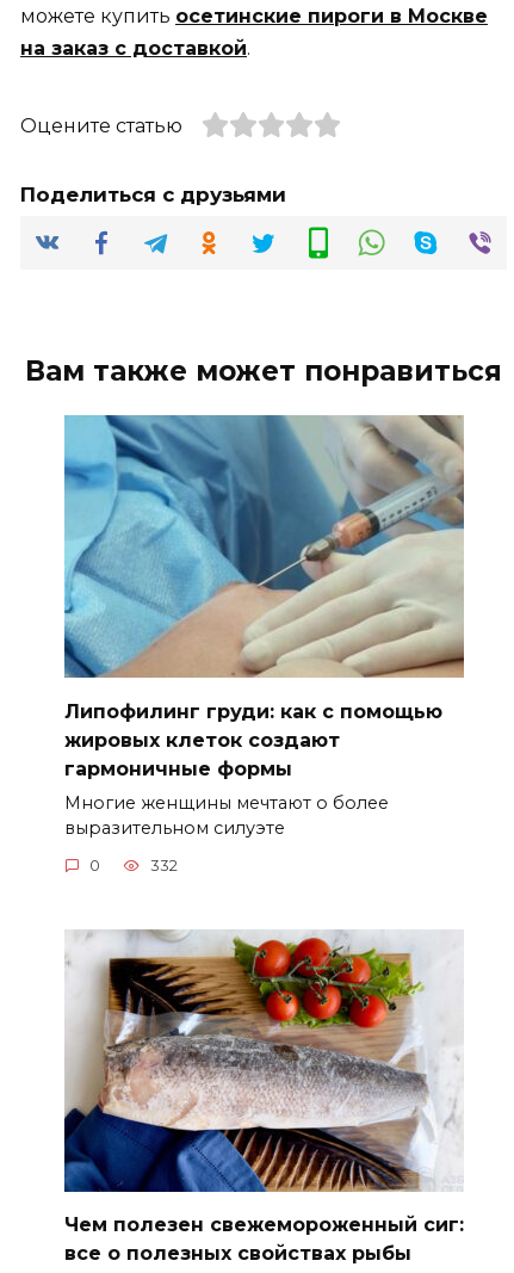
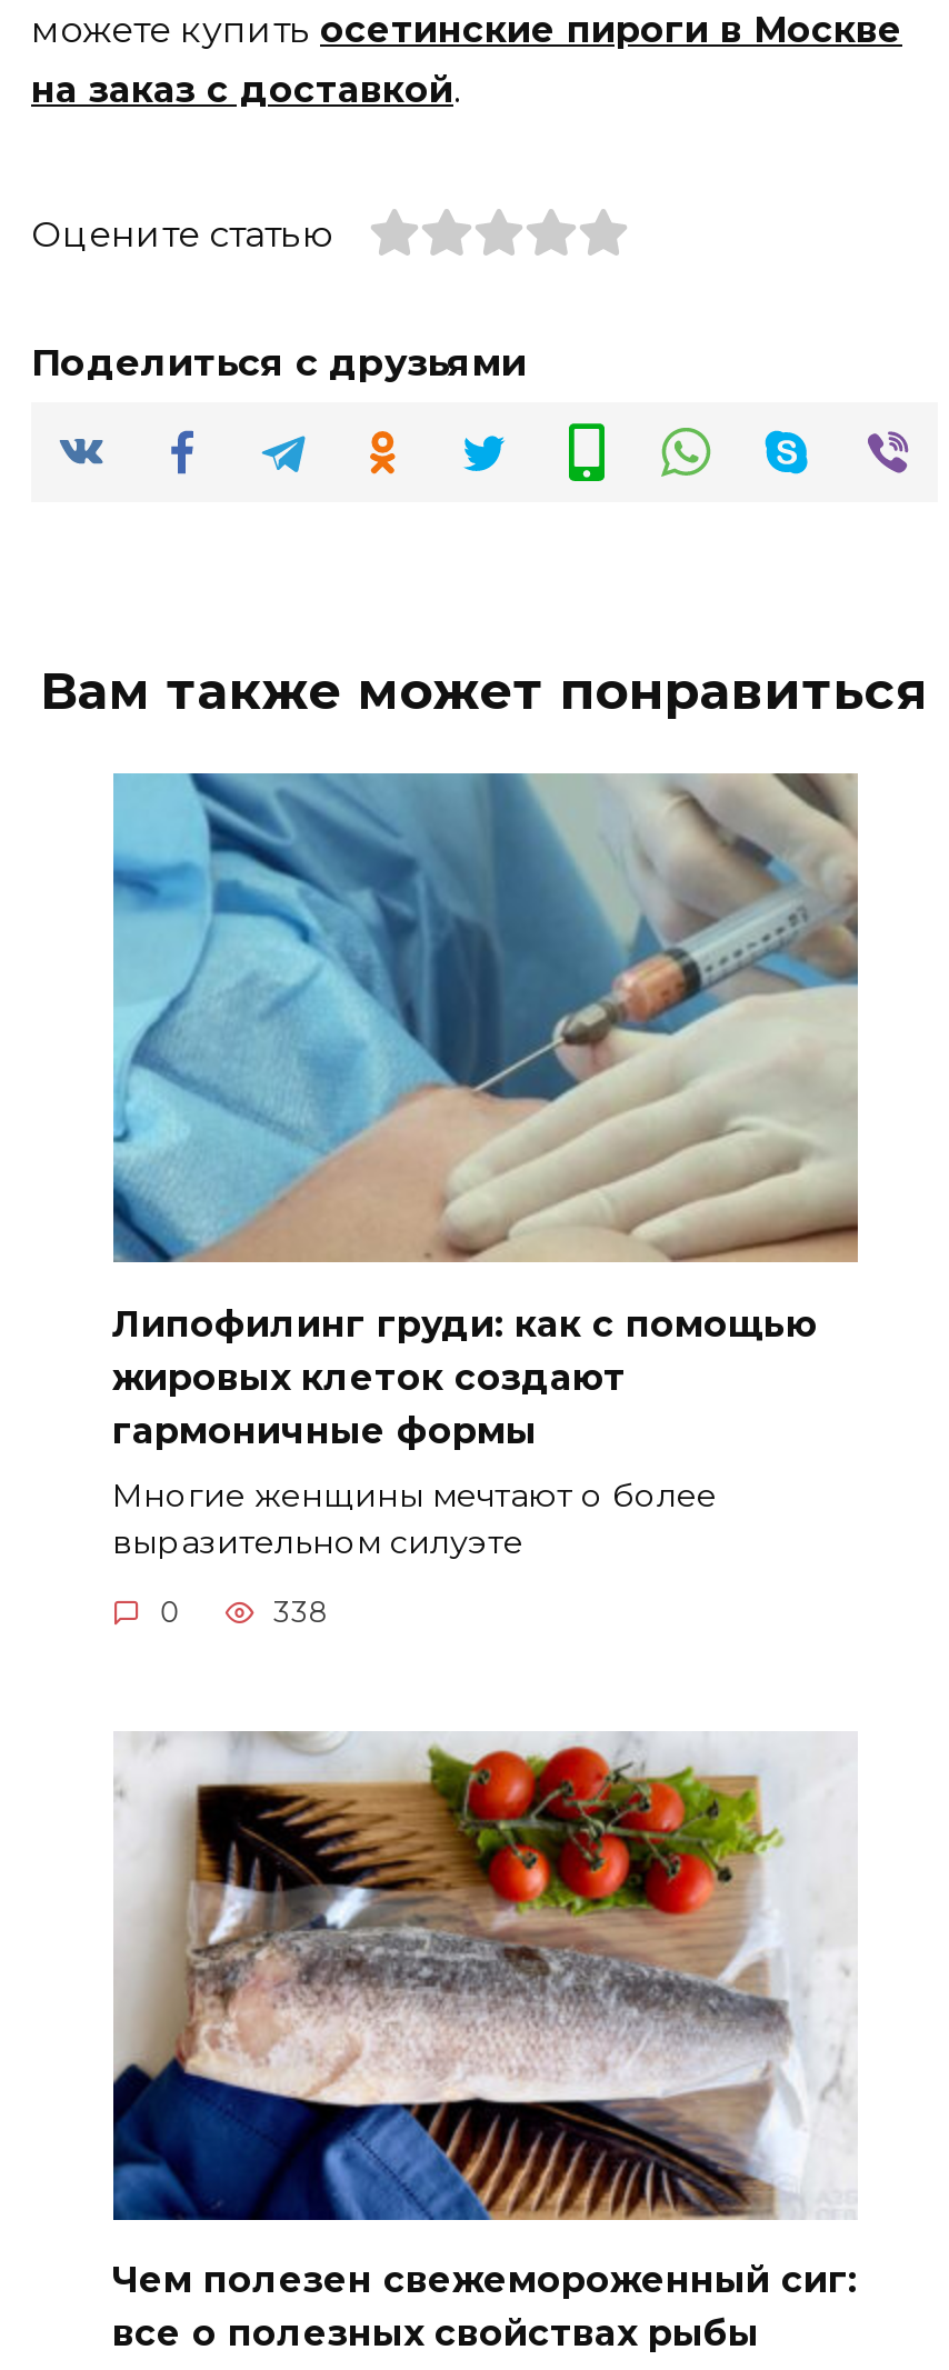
[150,857,178,875] 332 -> [273,1596,329,1629] 338

